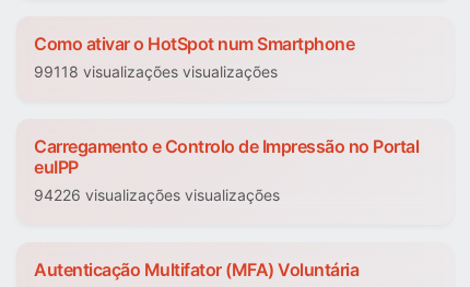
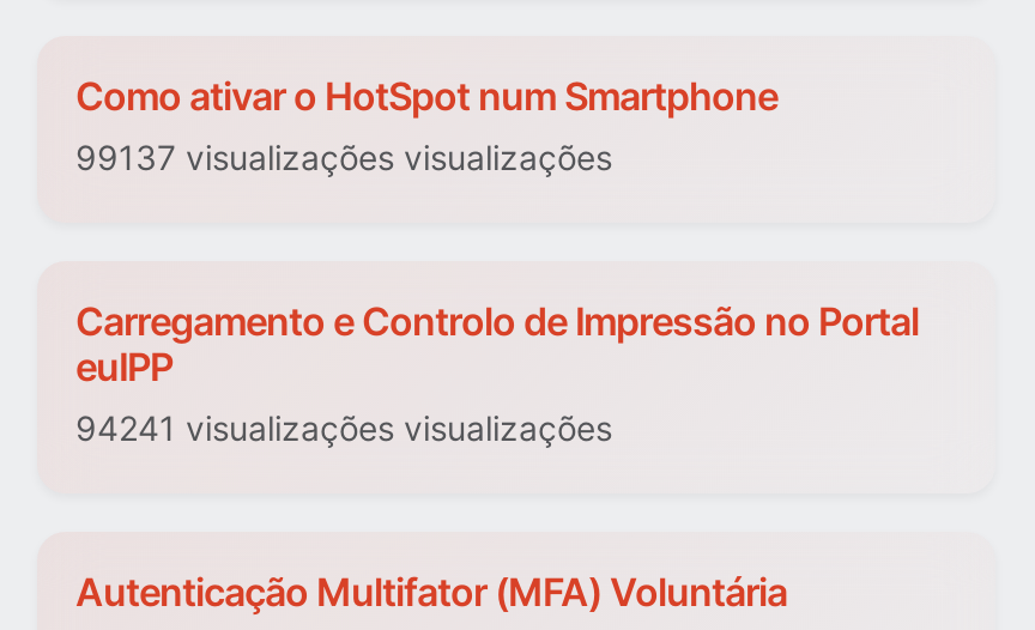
[34,63,278,81] 99118 visualizações visualizações -> [75,138,612,178] 99137 visualizações visualizações
[34,186,280,205] 94226 visualizações visualizações -> [75,408,612,449] 94241 visualizações visualizações

